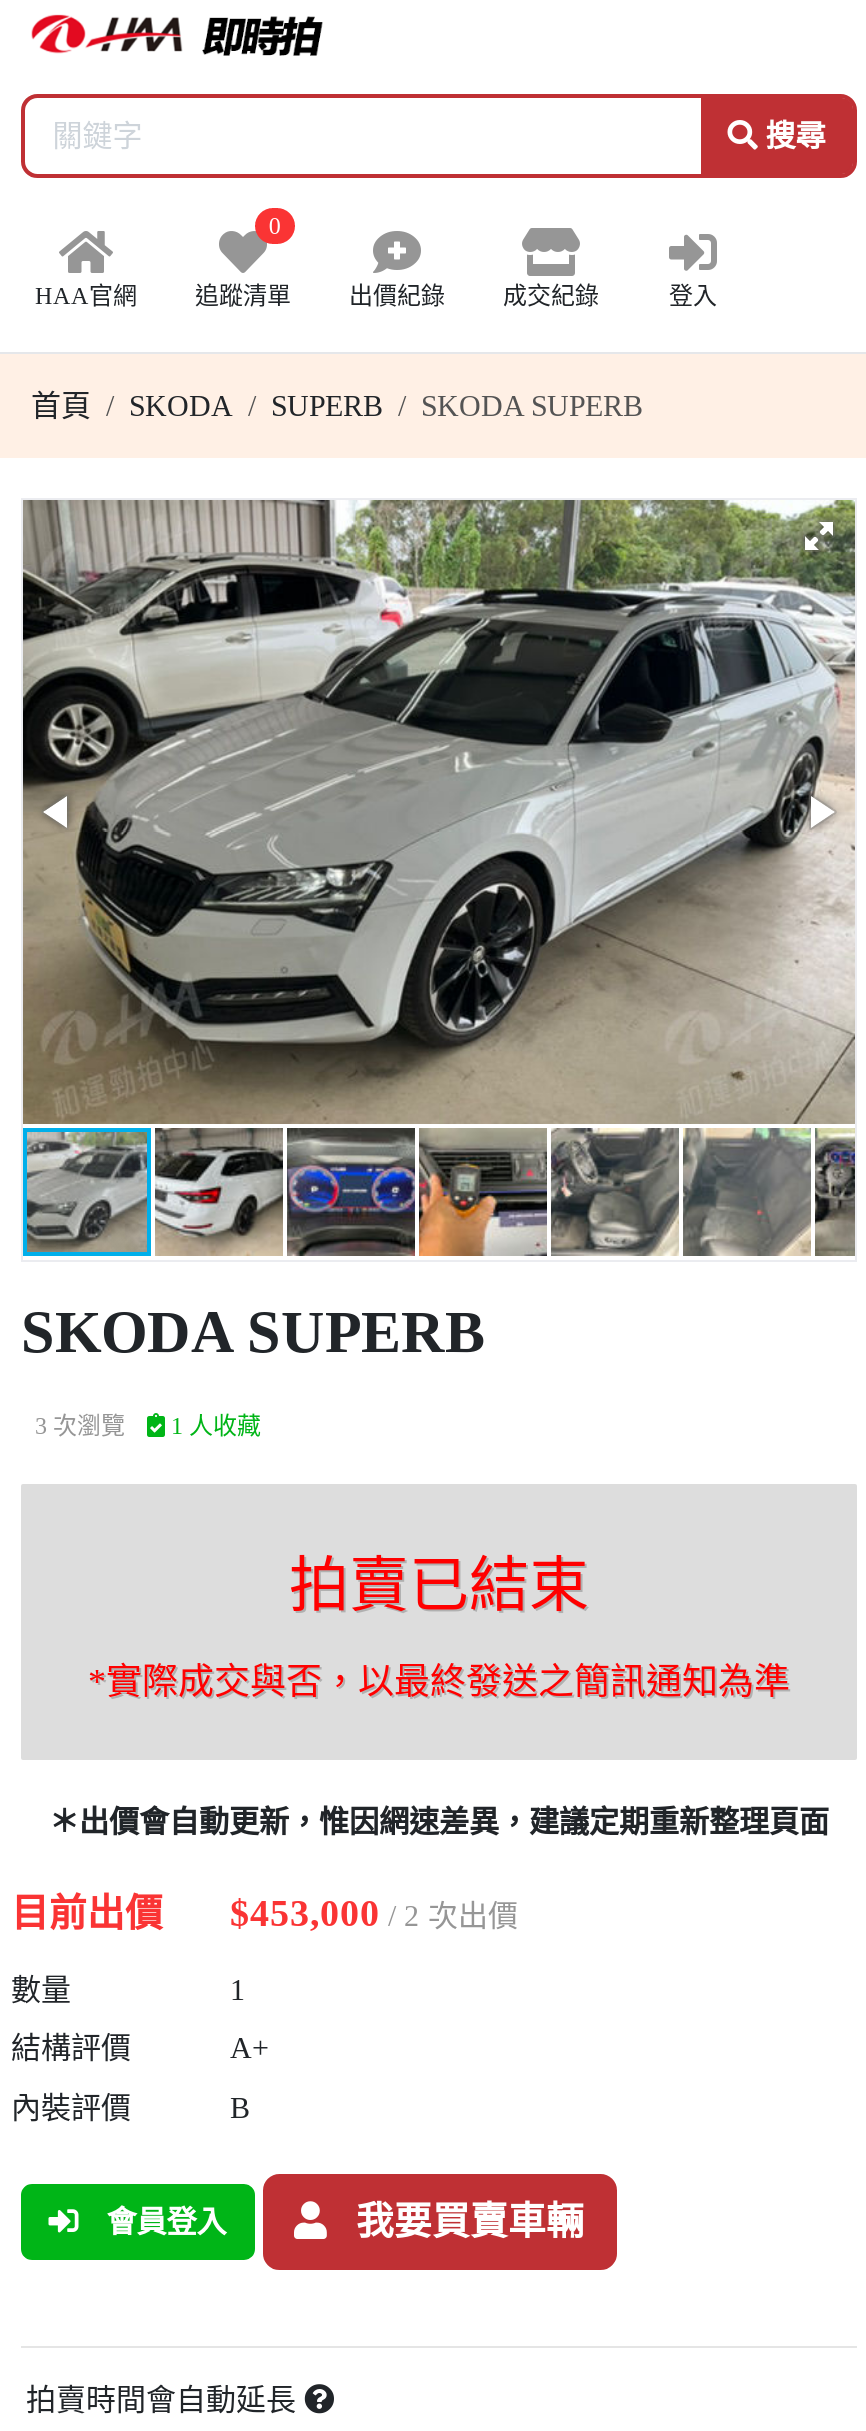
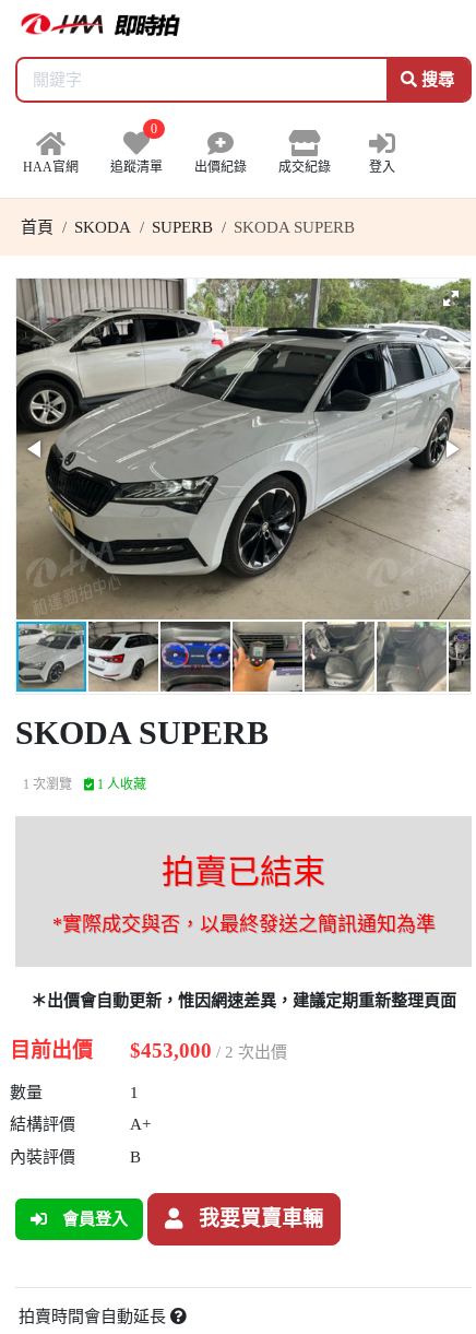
[35,1411,261,1439] 3 次瀏覽 1 人收藏 -> [23,776,146,792] 1 次瀏覽 1 人收藏

